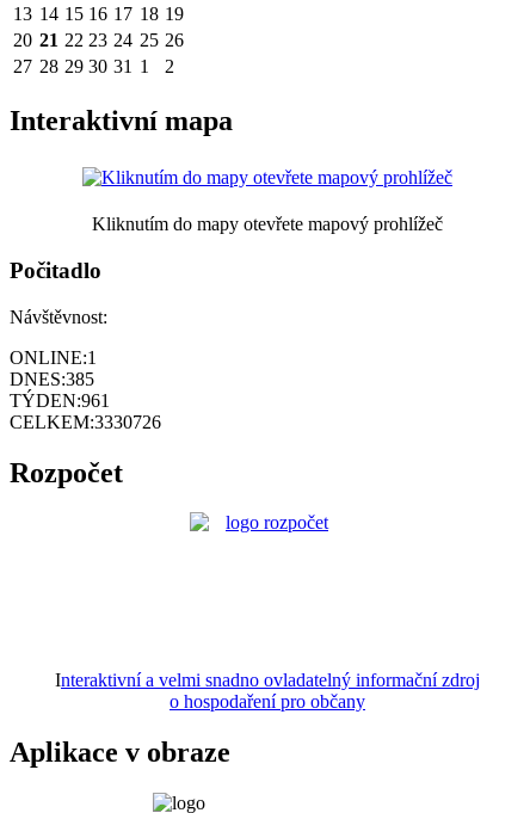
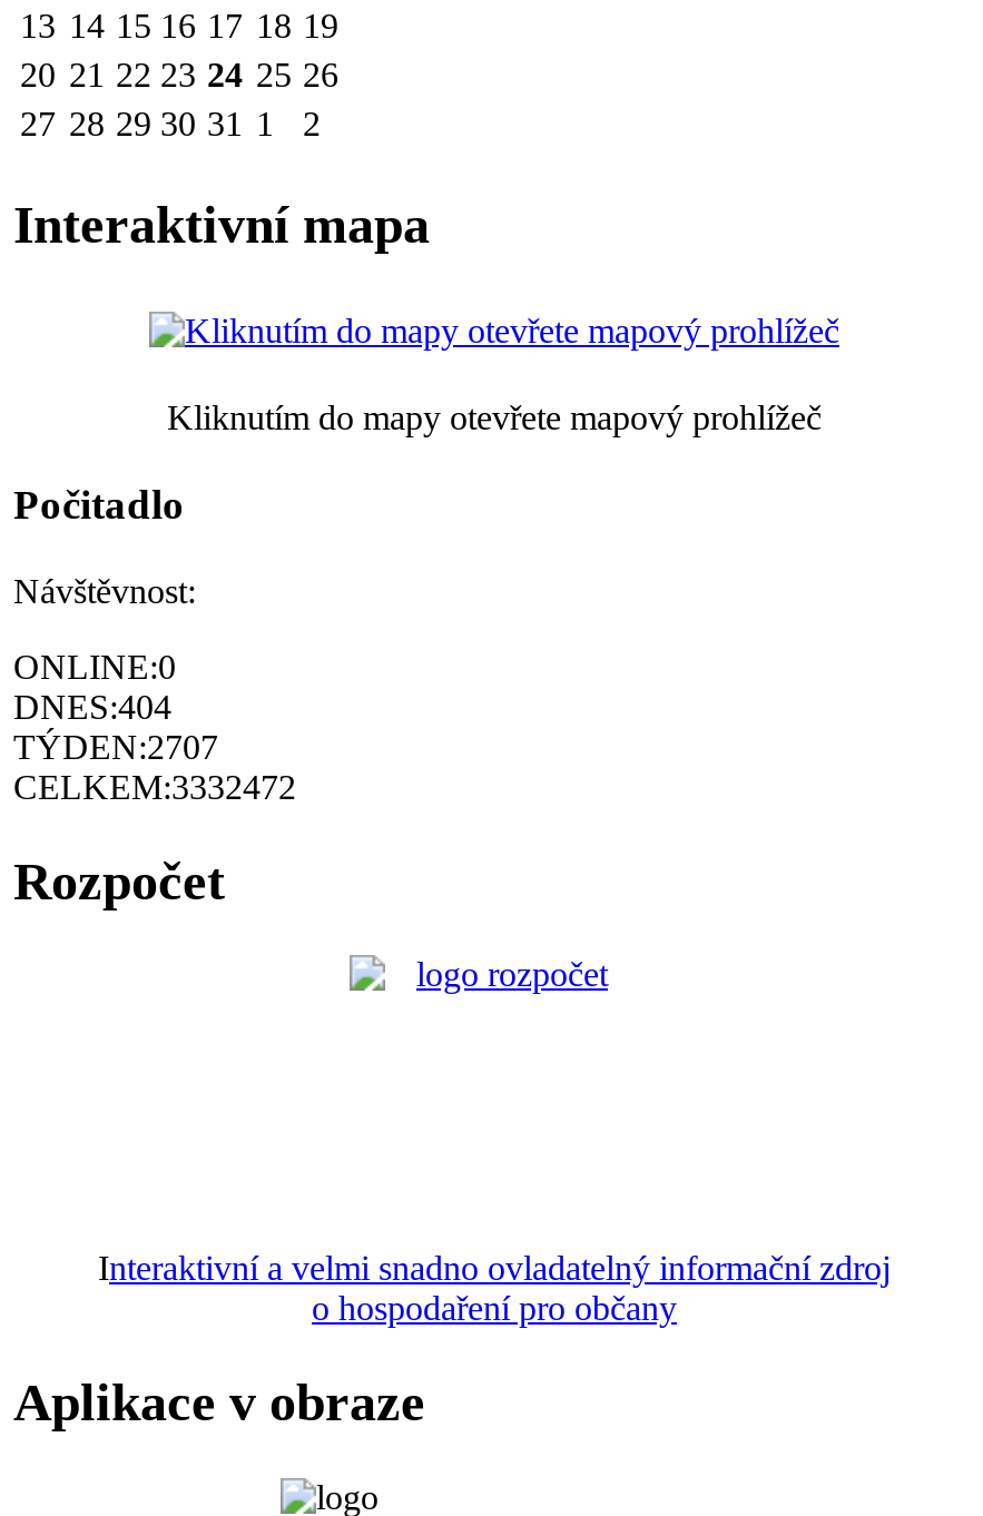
[10,347,97,367] ONLINE:1 -> [13,647,176,685] ONLINE:0
[10,368,94,389] DNES:385 -> [13,687,171,725] DNES:404
[10,390,110,410] TÝDEN:961 -> [13,727,218,765] TÝDEN:2707
[10,411,161,432] CELKEM:3330726 -> [13,767,296,805] CELKEM:3332472

